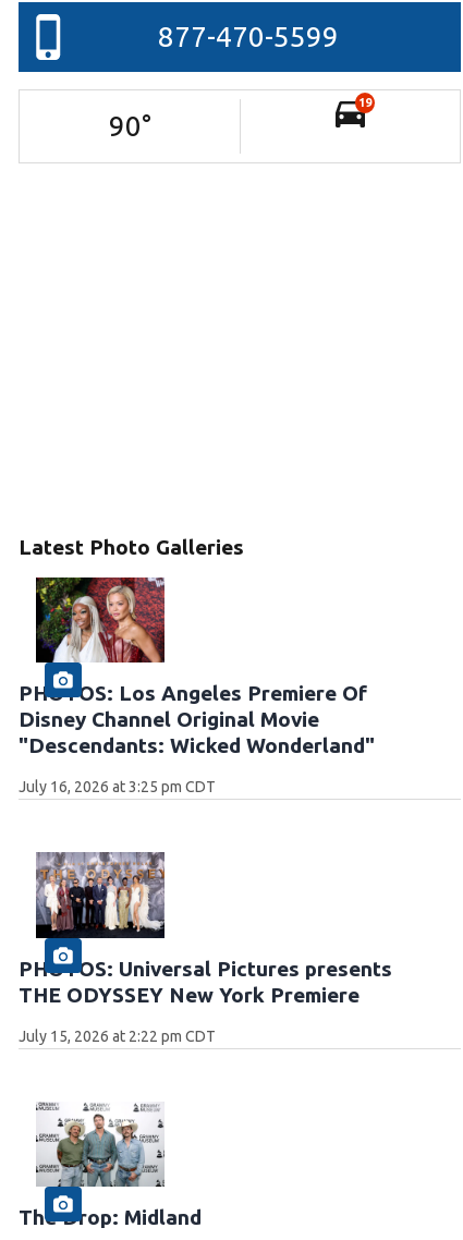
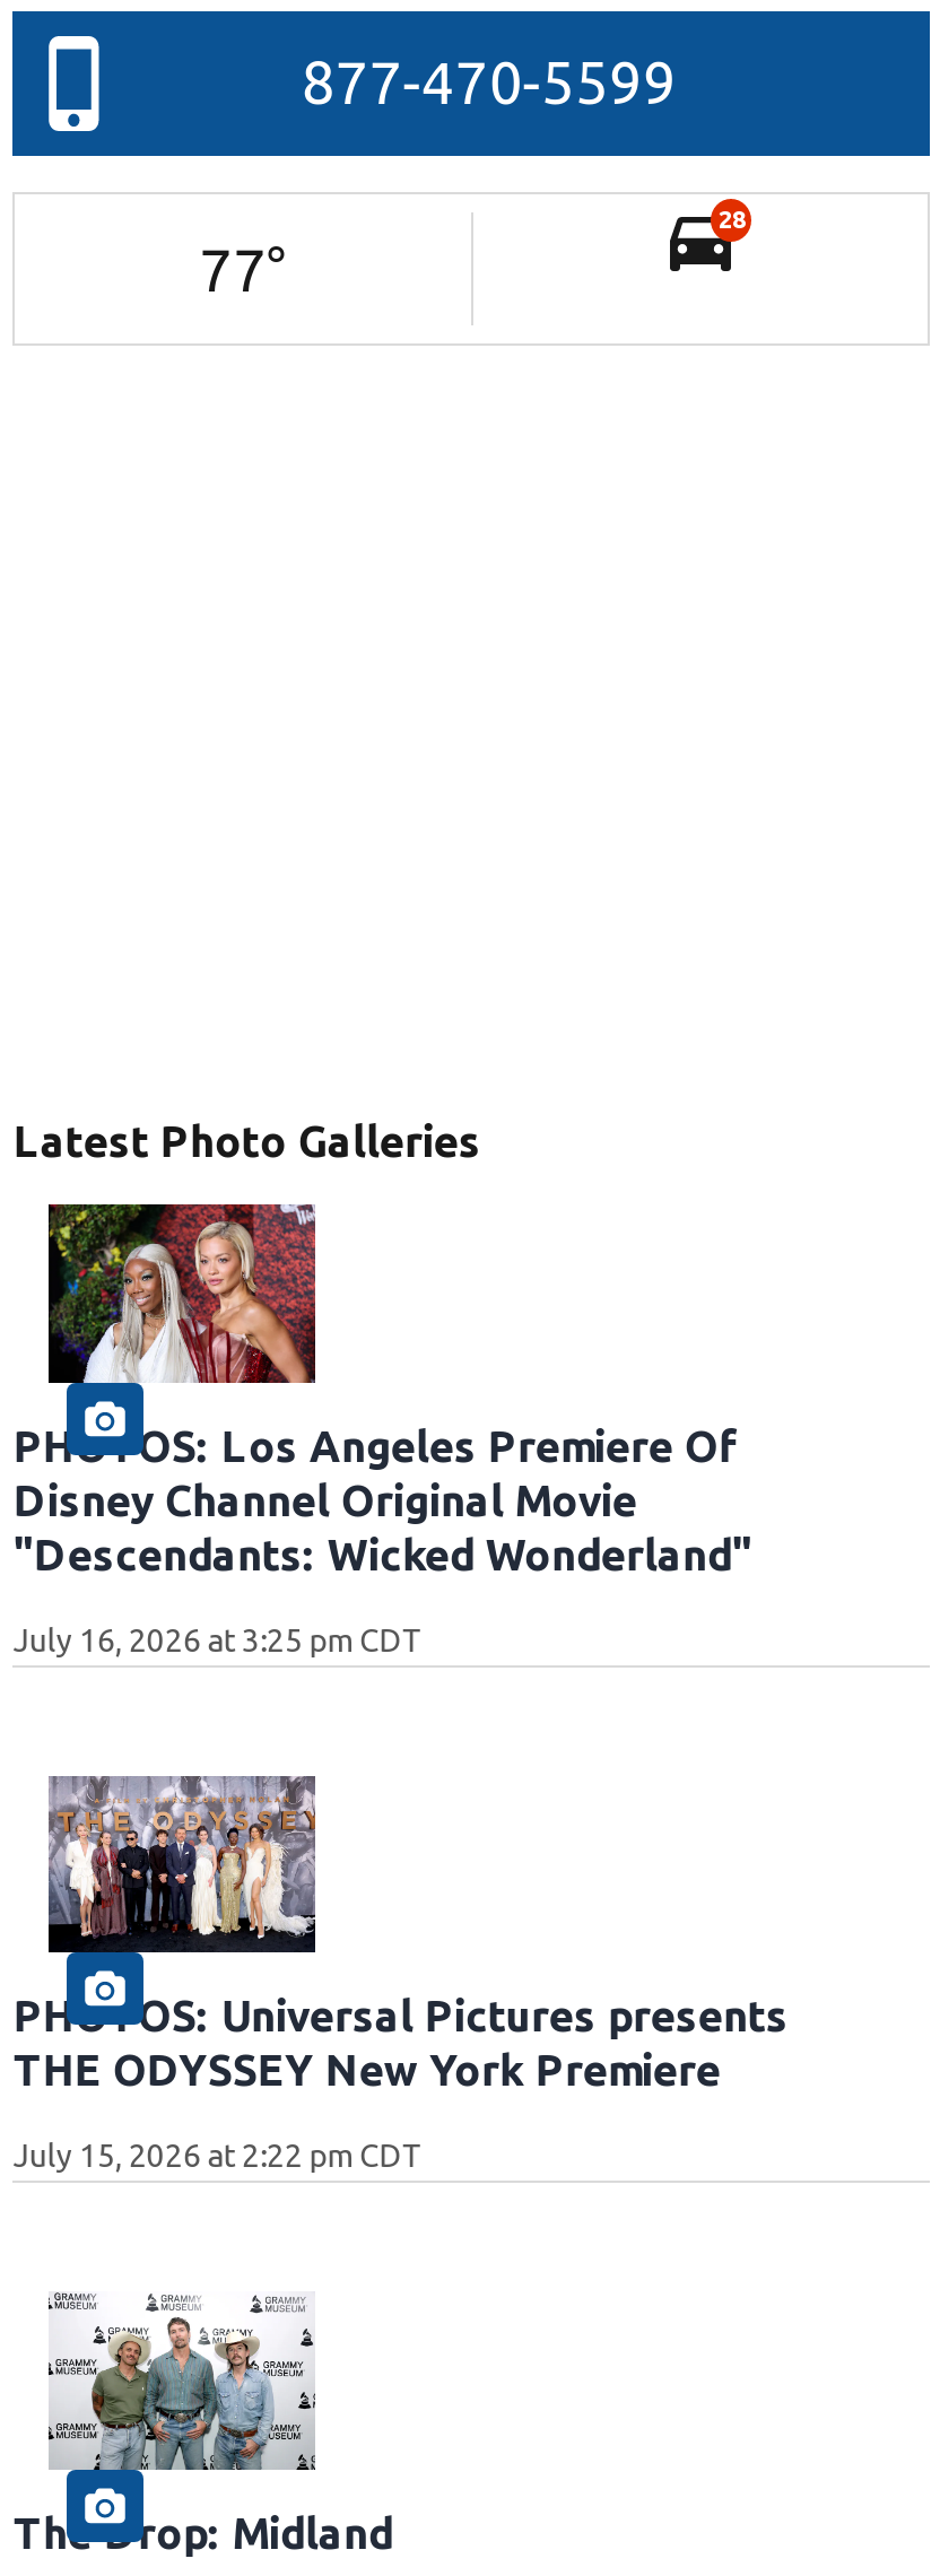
[359,96,372,109] 19 -> [719,206,746,233] 28
[109,110,151,142] 90° -> [200,237,288,302] 77°

